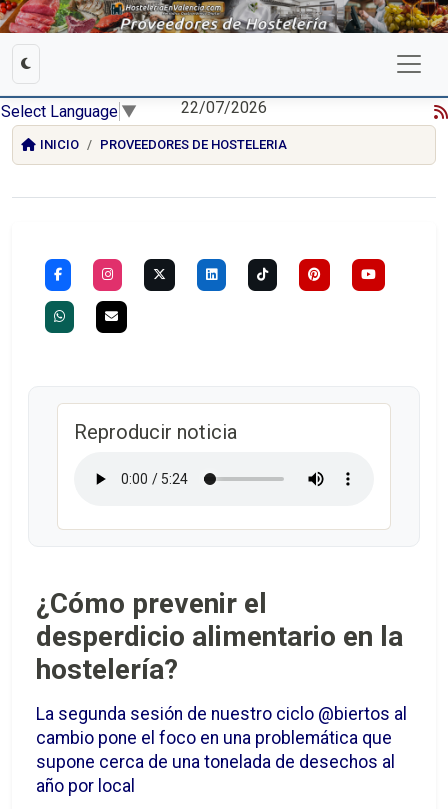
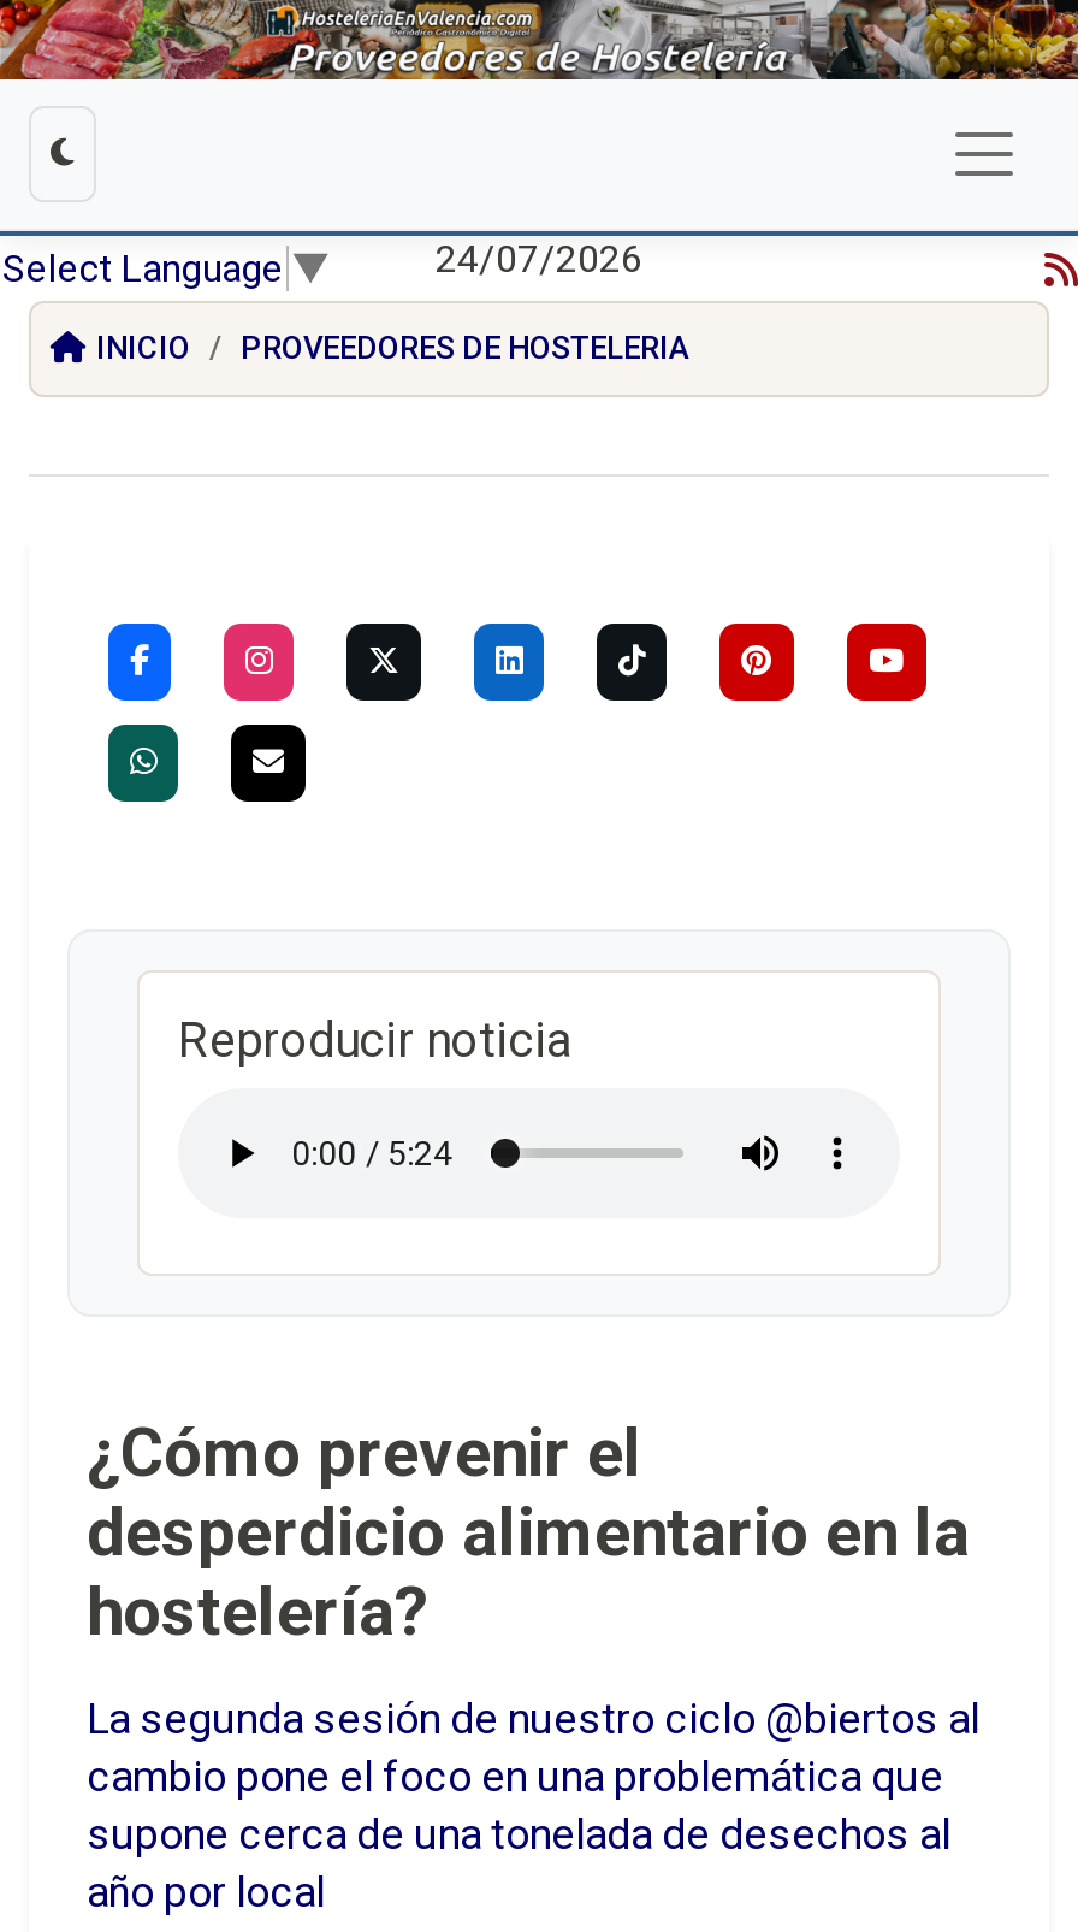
[181,98,267,117] 22/07/2026 -> [436,236,642,282] 24/07/2026

